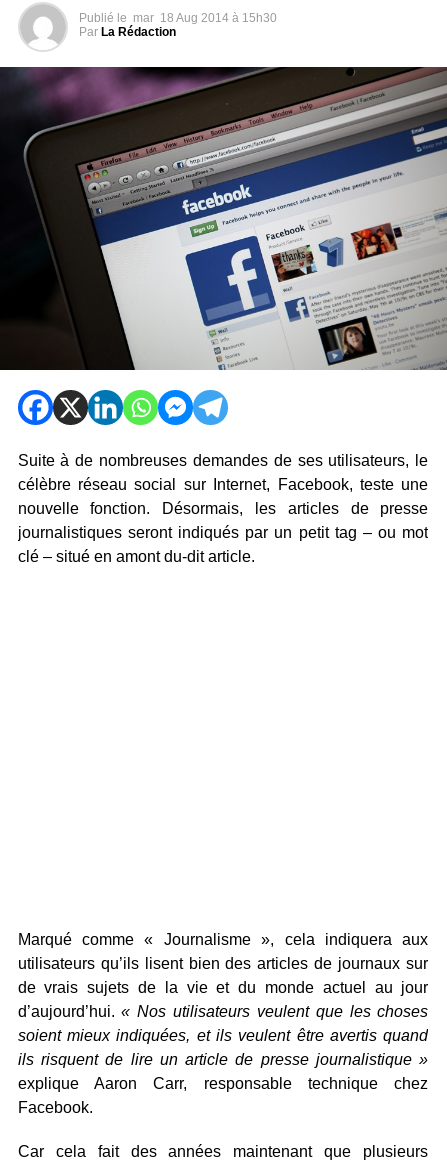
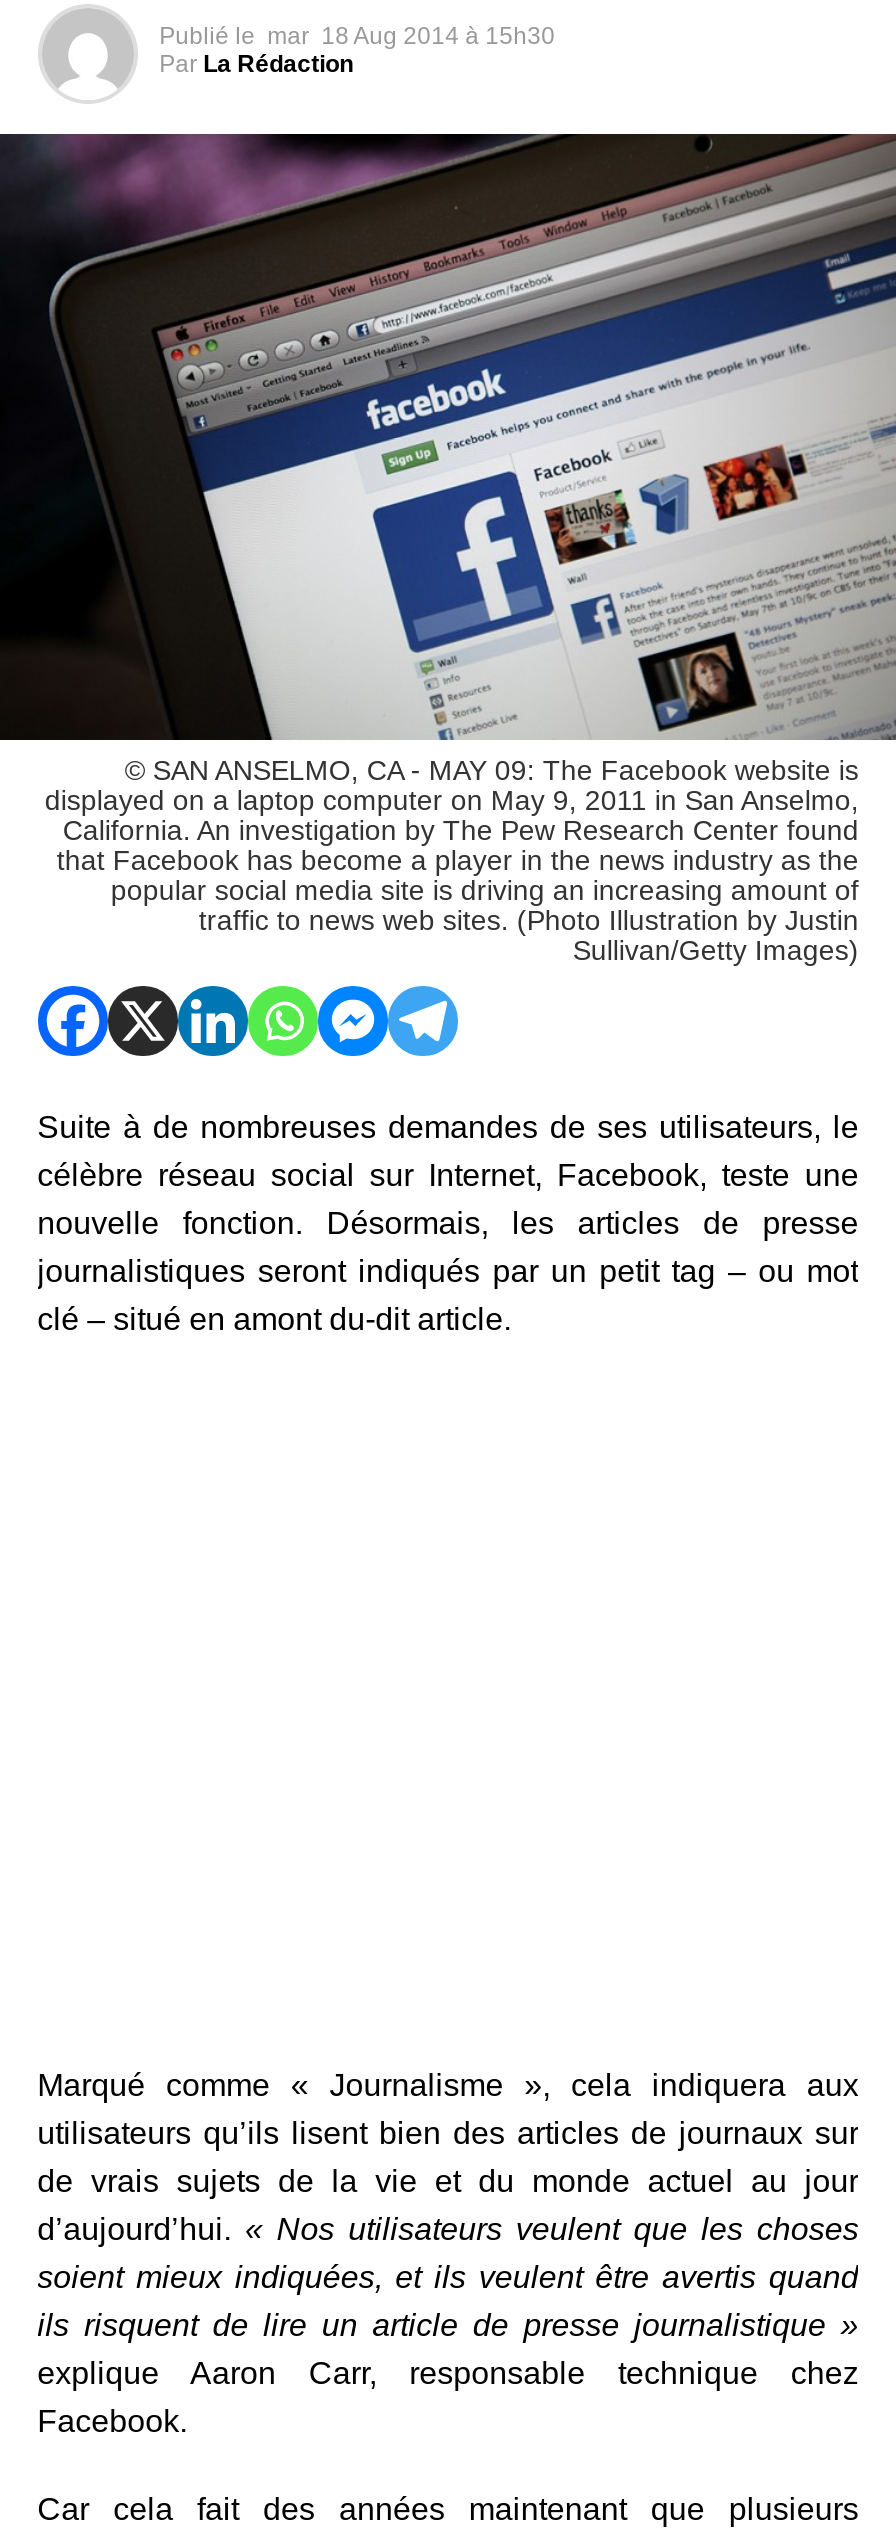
none -> [45,755,859,967] © SAN ANSELMO, CA - MAY 09: The Facebook website is | displayed on a laptop computer on May 9, 2011 in San Anselmo, | California. An investigation by The Pew Research Center found | that Facebook has become a player in the news industry as the | popular social media site is driving an increasing amount of | traffic to news web sites. (Photo Illustration by Justin | Sullivan/Getty Images)

